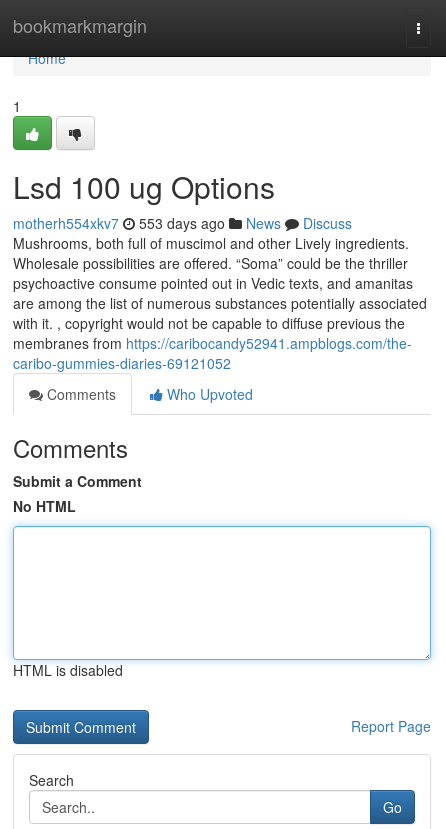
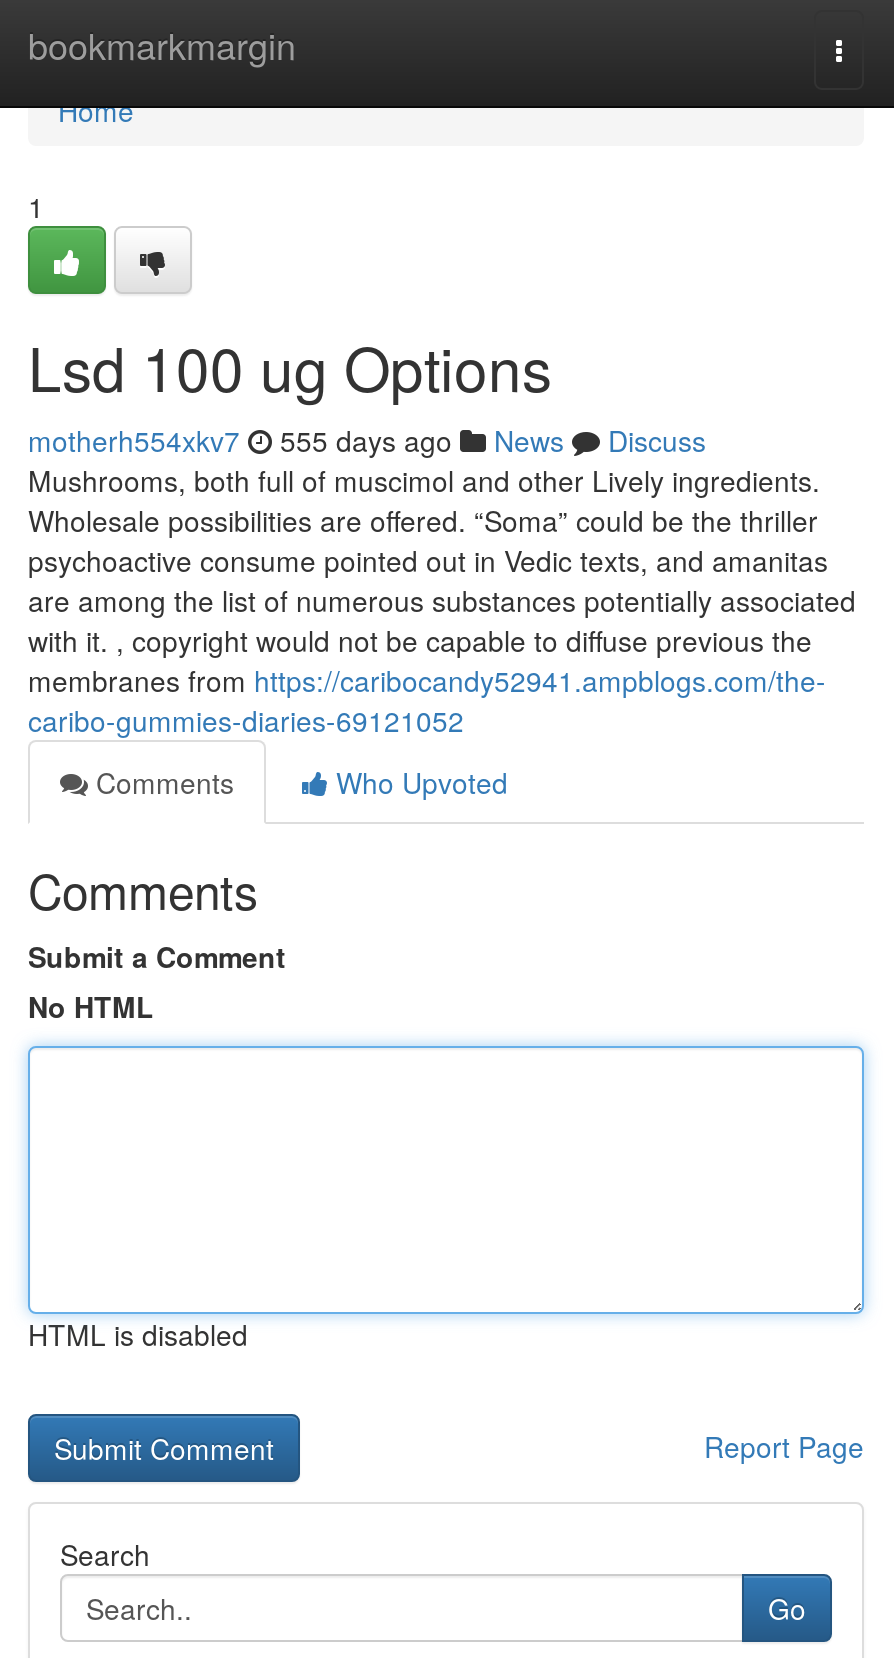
[13,213,352,233] motherh554xkv7 553 days ago News Discuss -> [28,420,706,460] motherh554xkv7 555 days ago News Discuss

